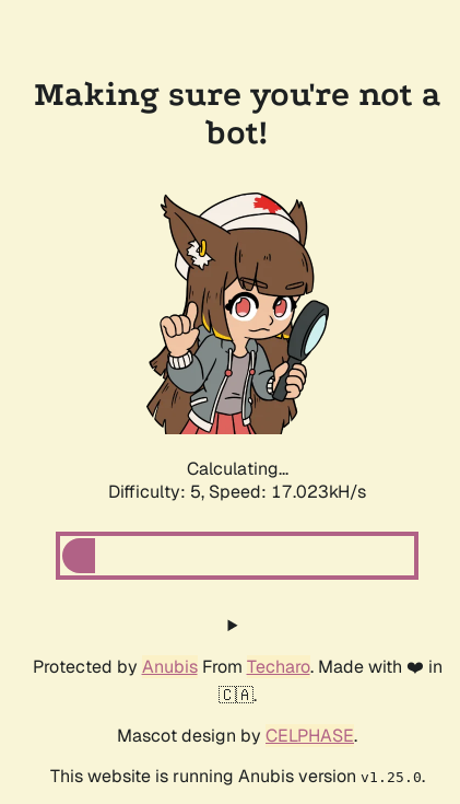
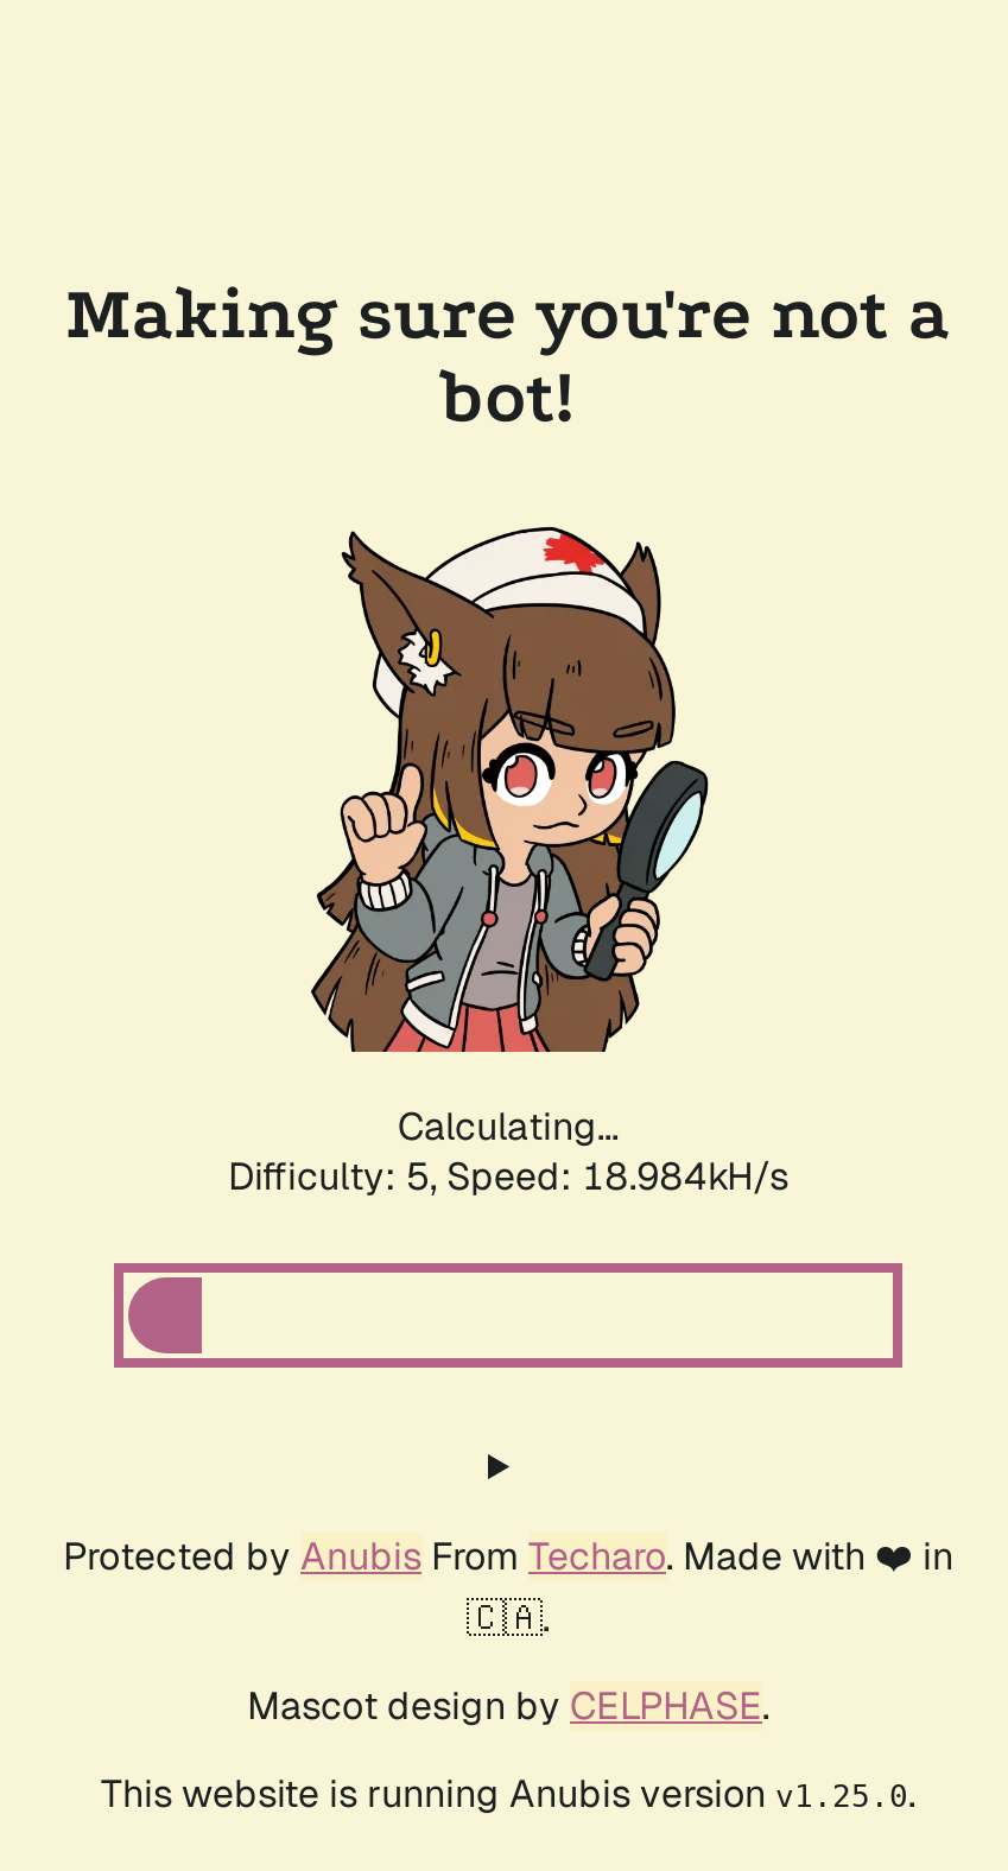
[108,480,366,503] Difficulty: 5, Speed: 17.023kH/s -> [228,1152,788,1201] Difficulty: 5, Speed: 18.984kH/s

